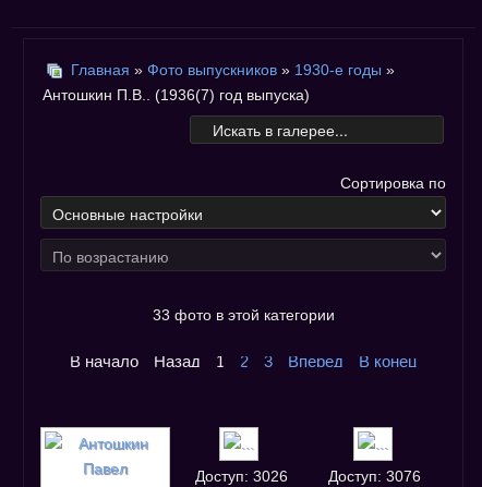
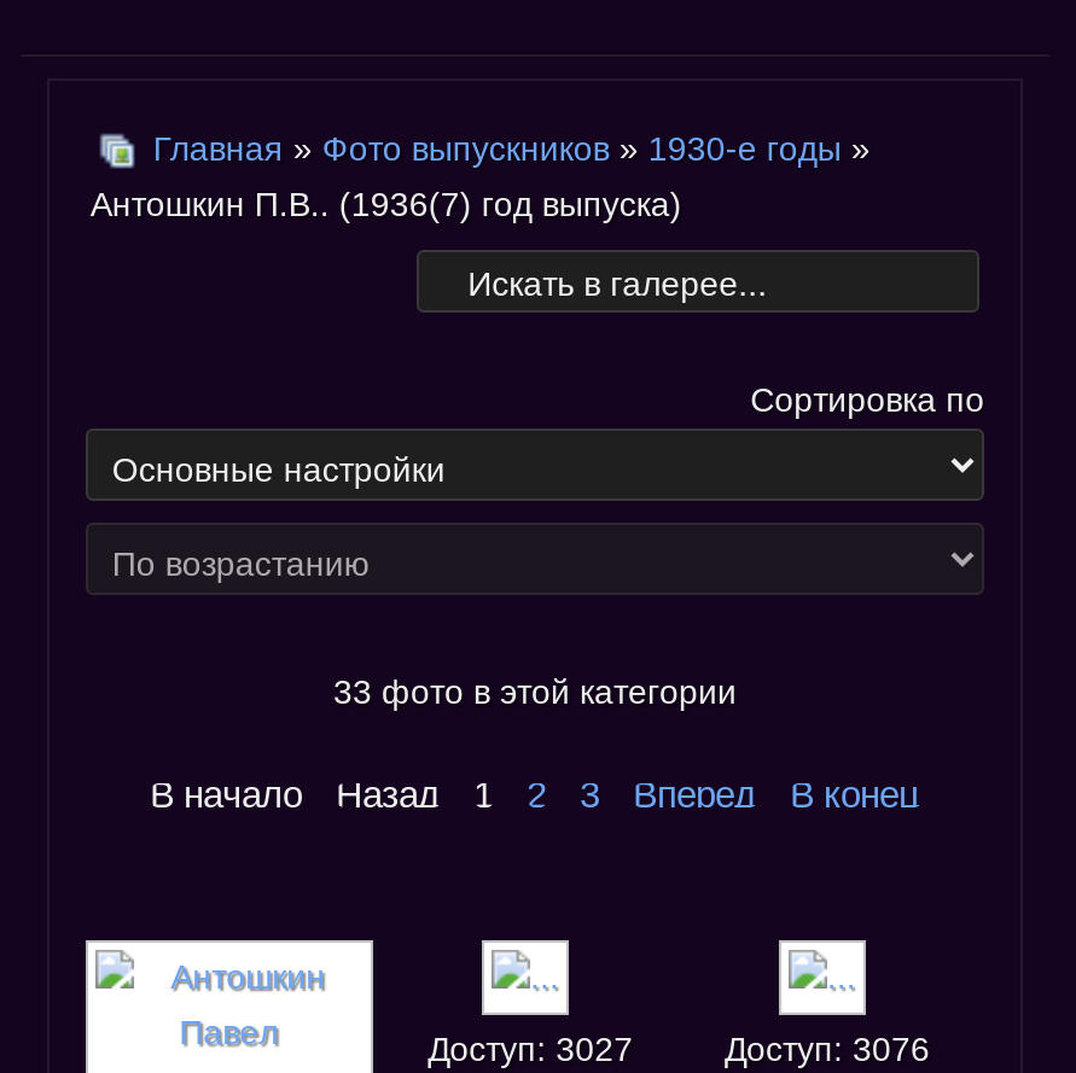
[195,467,287,485] Доступ: 3026 -> [428,1030,633,1068] Доступ: 3027

